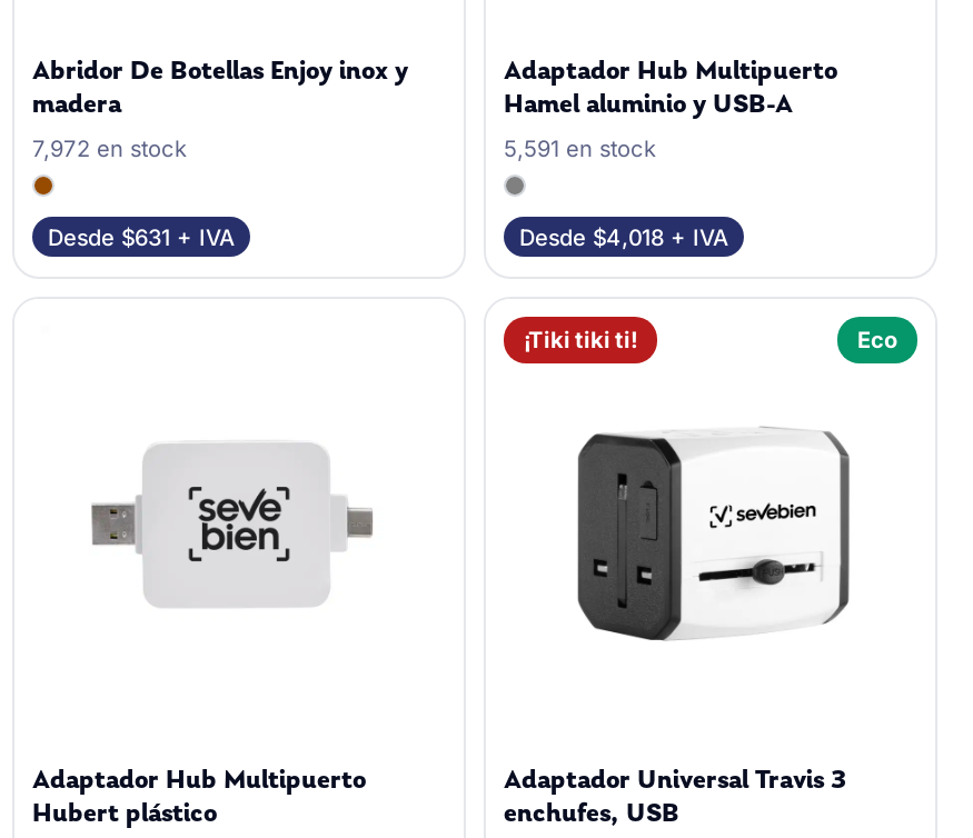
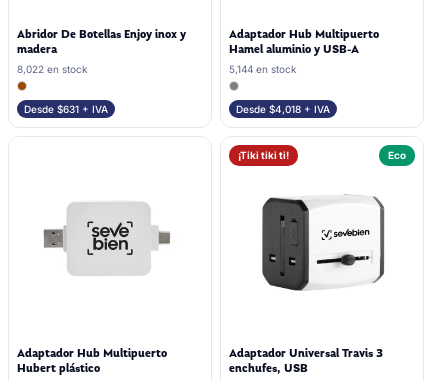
[32,134,186,161] 7,972 en stock -> [17,63,87,75] 8,022 en stock
[504,134,655,161] 5,591 en stock -> [229,63,296,75] 5,144 en stock

